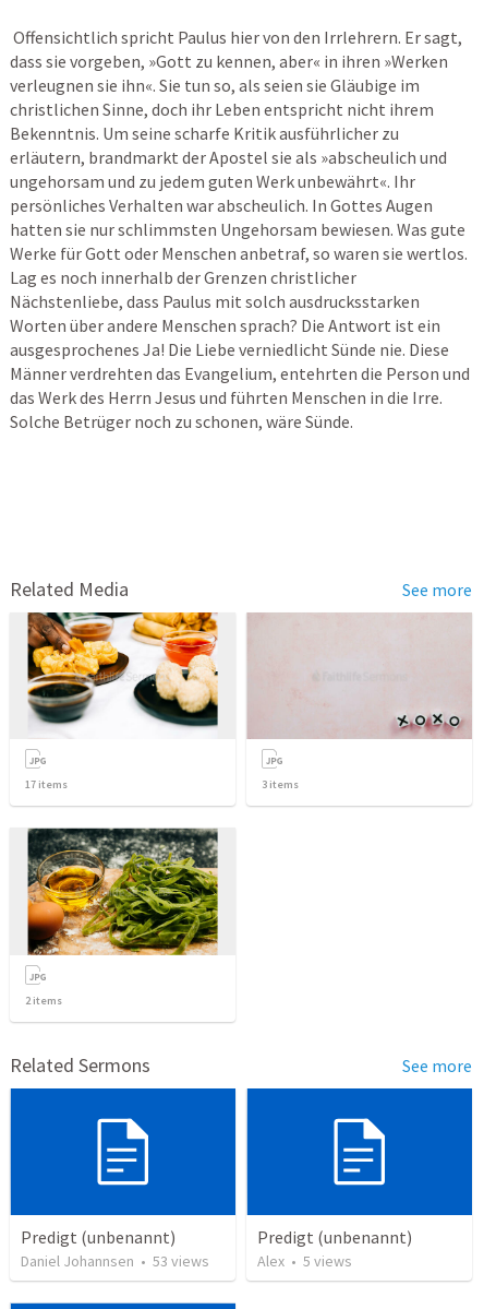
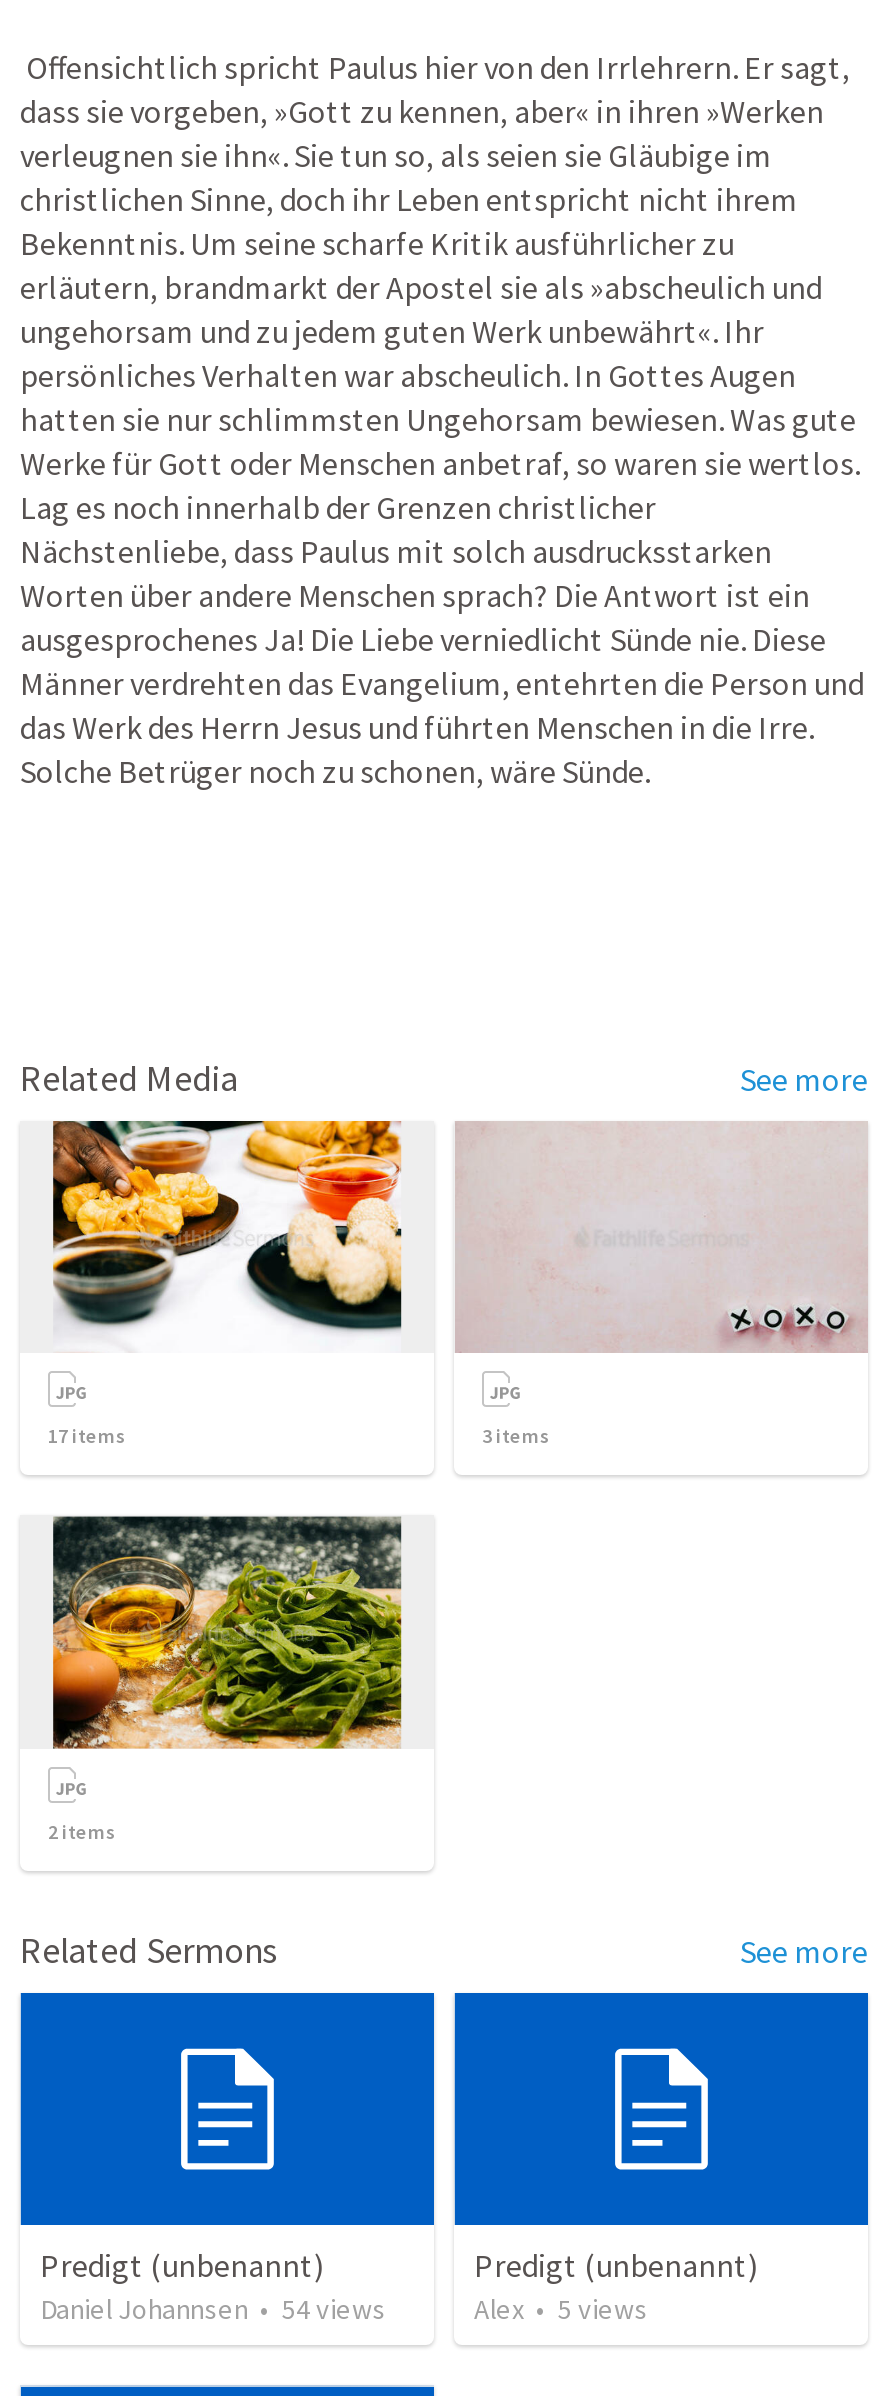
[21,1251,209,1271] Daniel Johannsen • 53 views -> [40,2292,386,2328] Daniel Johannsen • 54 views

